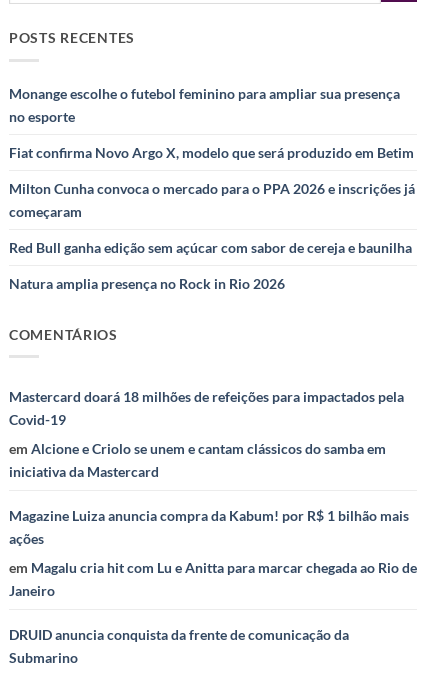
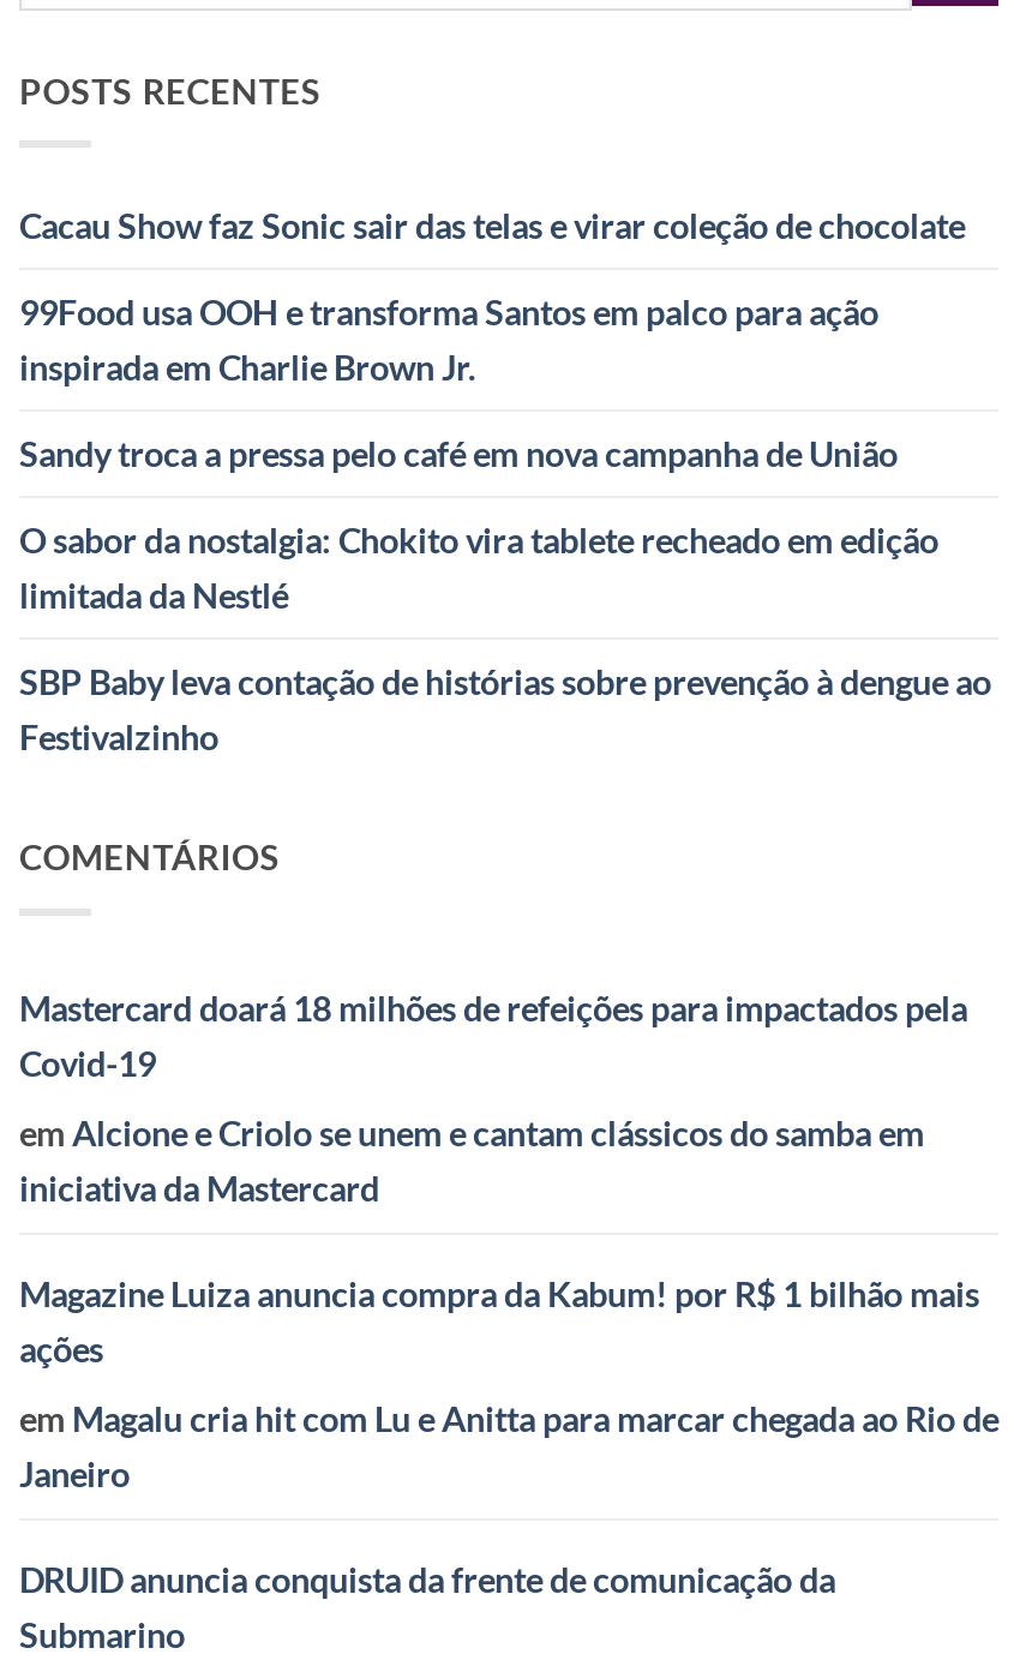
[9,85,400,125] Monange escolhe o futebol feminino para ampliar sua presença | no esporte -> [19,204,965,245] Cacau Show faz Sonic sair das telas e virar coleção de chocolate
[9,144,414,161] Fiat confirma Novo Argo X, modelo que será produzido em Betim -> [19,290,878,386] 99Food usa OOH e transforma Santos em palco para ação | inspirada em Charlie Brown Jr.
[9,180,415,220] Milton Cunha convoca o mercado para o PPA 2026 e inscrições já | começaram -> [19,432,898,473] Sandy troca a pressa pelo café em nova campanha de União
[9,239,412,256] Red Bull ganha edição sem açúcar com sabor de cereja e baunilha -> [19,518,938,614] O sabor da nostalgia: Chokito vira tablete recheado em edição | limitada da Nestlé
[9,275,285,292] Natura amplia presença no Rock in Rio 2026 -> [19,660,991,756] SBP Baby leva contação de histórias sobre prevenção à dengue ao | Festivalzinho

